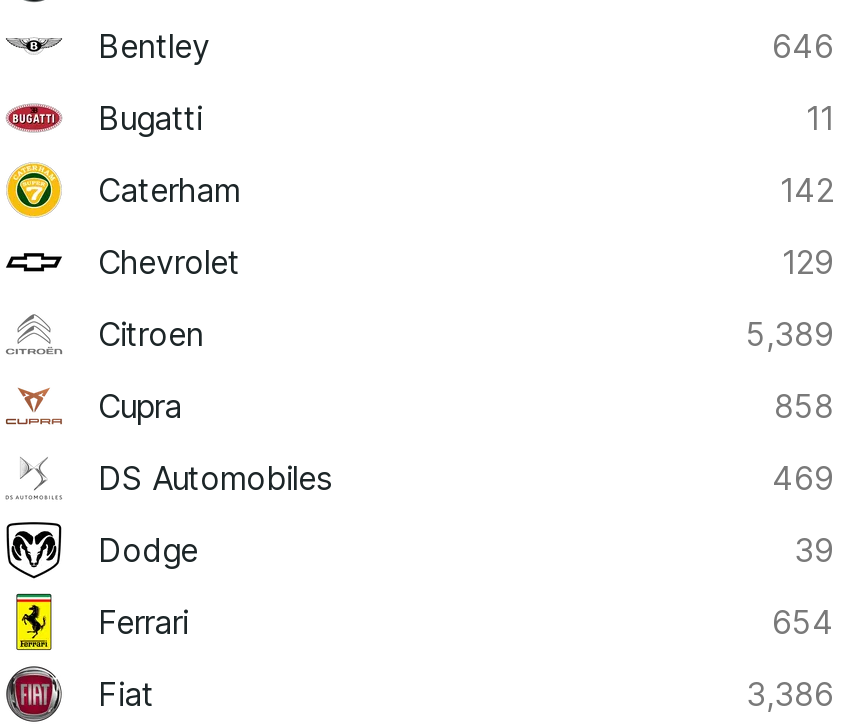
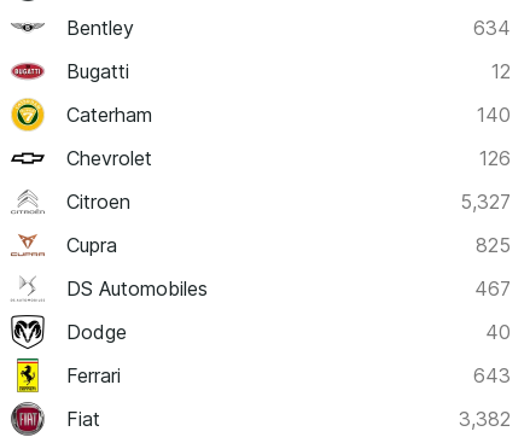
[772,25,834,65] 646 -> [473,15,511,39] 634
[806,97,834,137] 11 -> [491,59,511,83] 12
[780,169,834,209] 142 -> [477,102,511,126] 140
[782,241,834,281] 129 -> [479,145,511,170] 126
[746,313,834,353] 5,389 -> [460,189,511,213] 5,327
[774,385,834,425] 858 -> [476,232,511,257] 825
[772,457,834,497] 469 -> [474,276,511,300] 467
[794,529,834,569] 39 -> [485,319,511,343] 40
[772,601,834,641] 654 -> [473,363,511,387] 643
[746,673,834,713] 3,386 -> [459,406,511,430] 3,382

